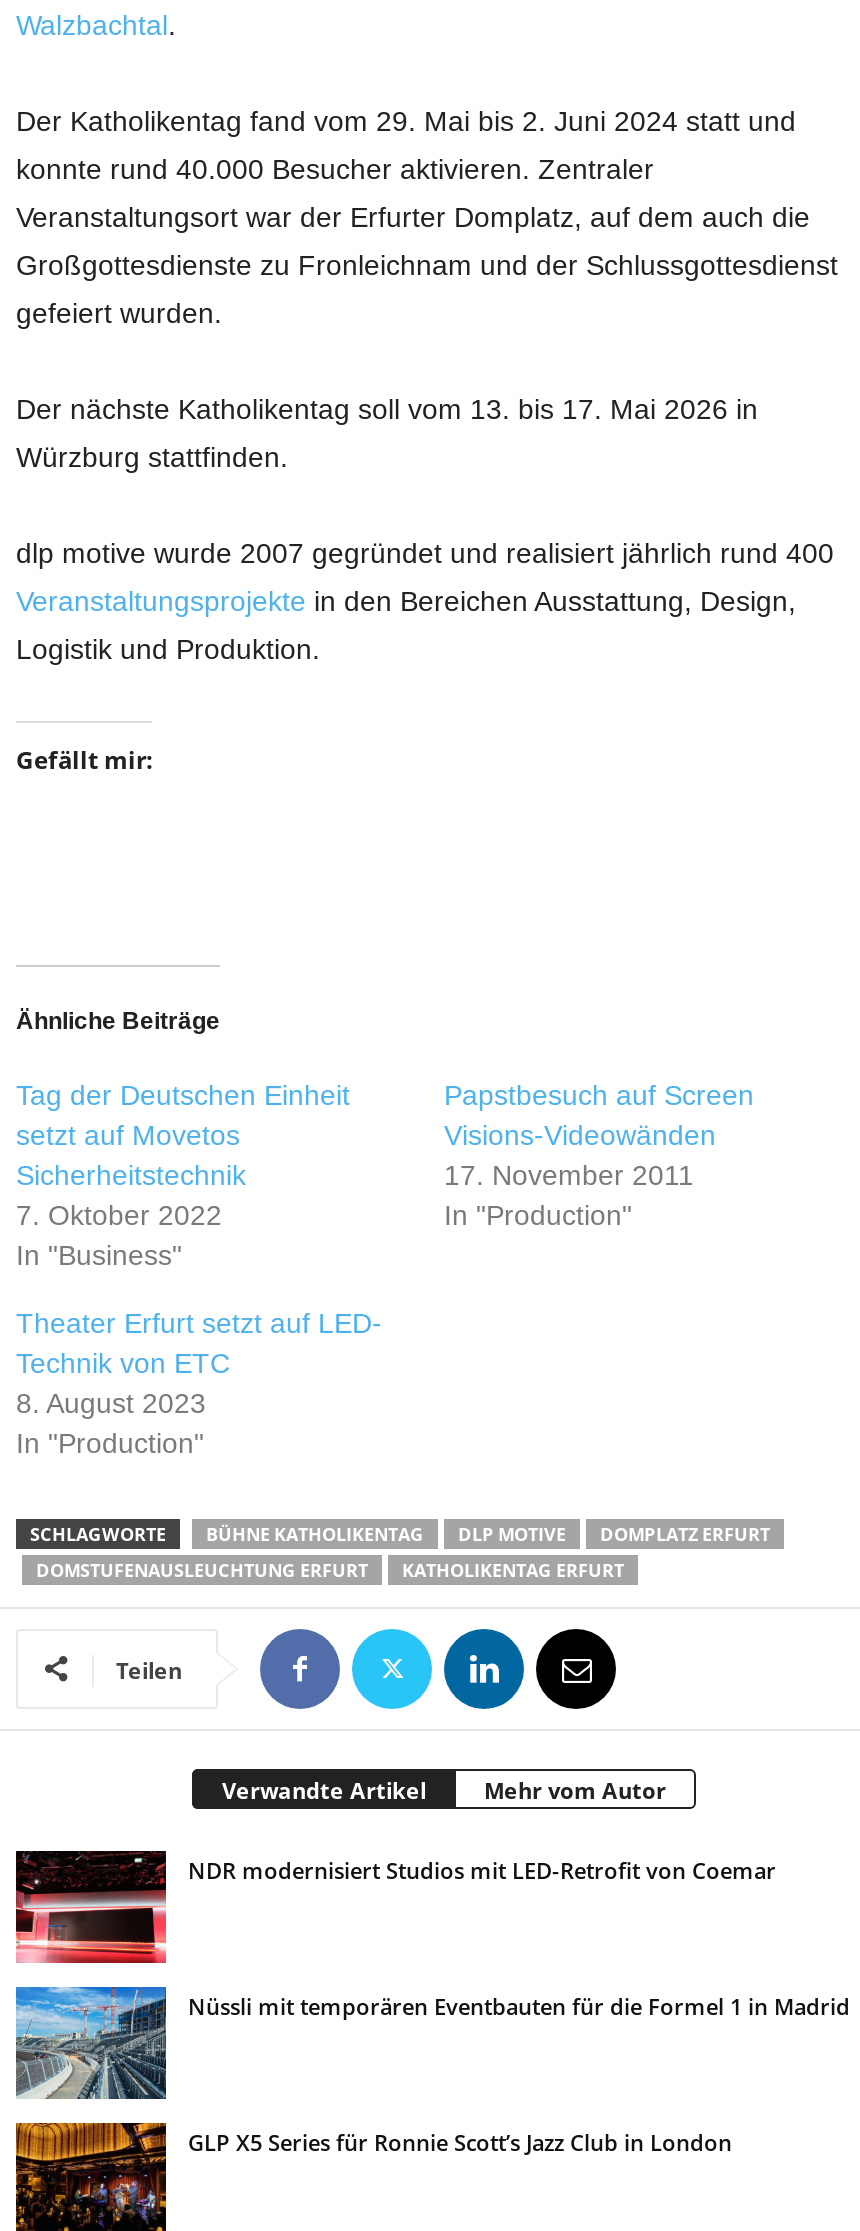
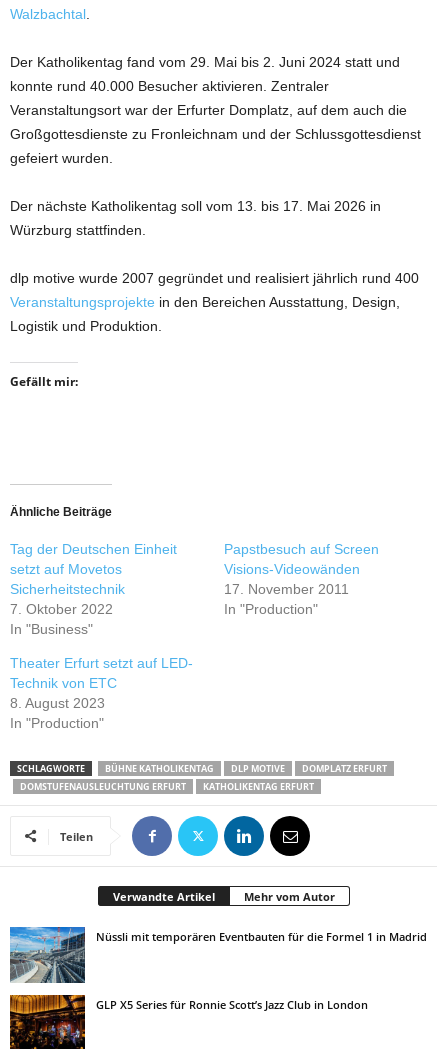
[14,1849,776,1965] [image] | NDR modernisiert Studios mit LED-Retrofit von Coemar -> none

